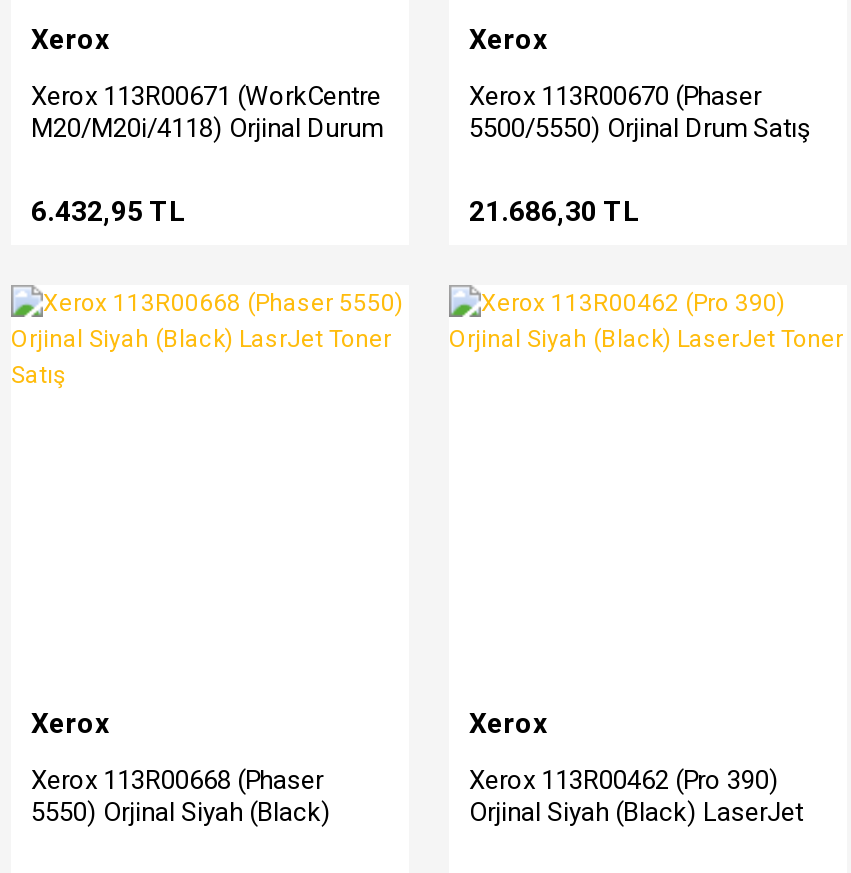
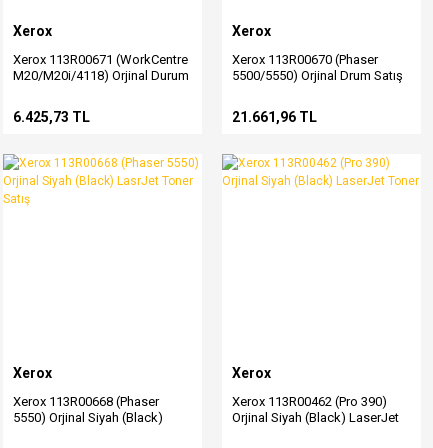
[31,195,185,227] 6.432,95 TL -> [13,109,90,125] 6.425,73 TL
[469,195,639,227] 21.686,30 TL -> [232,109,317,125] 21.661,96 TL

